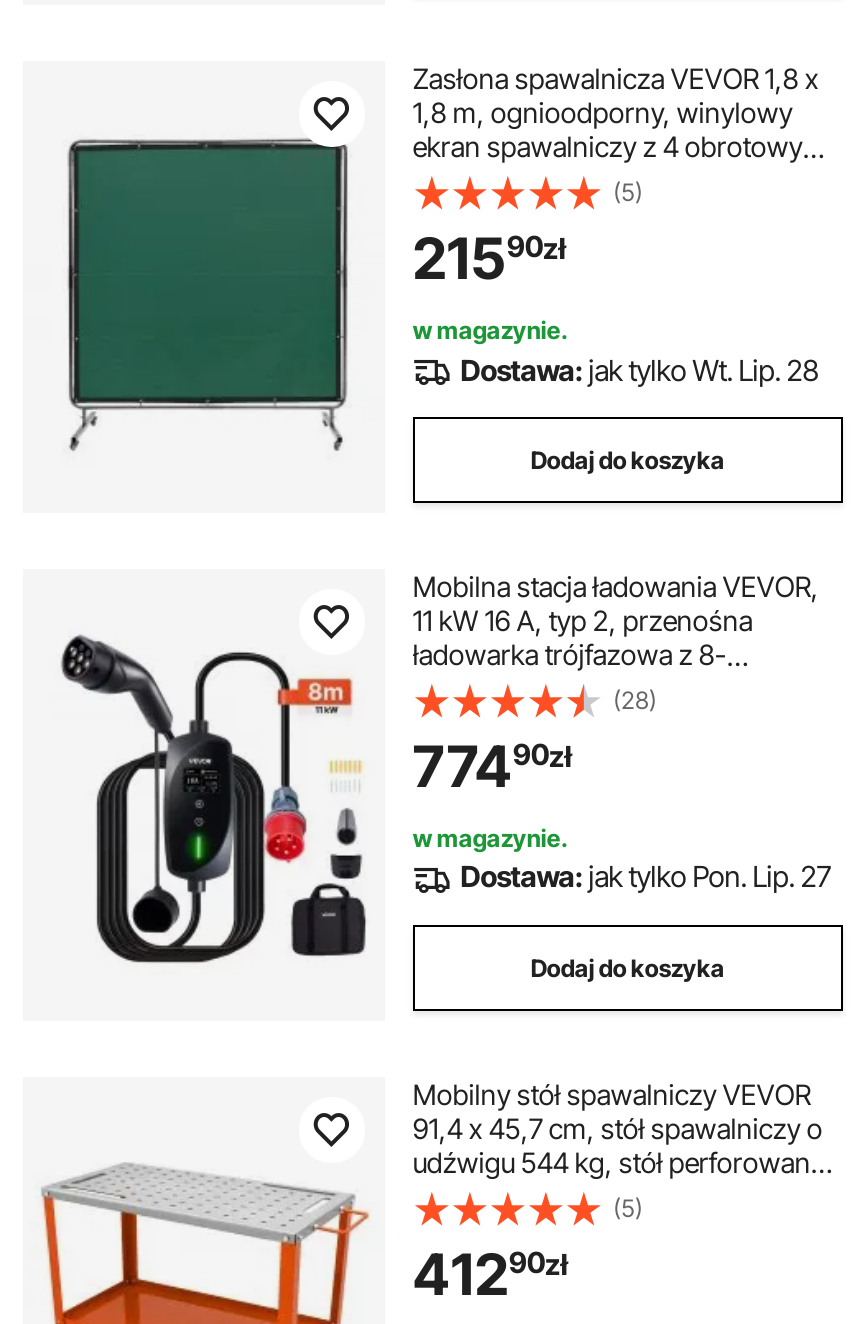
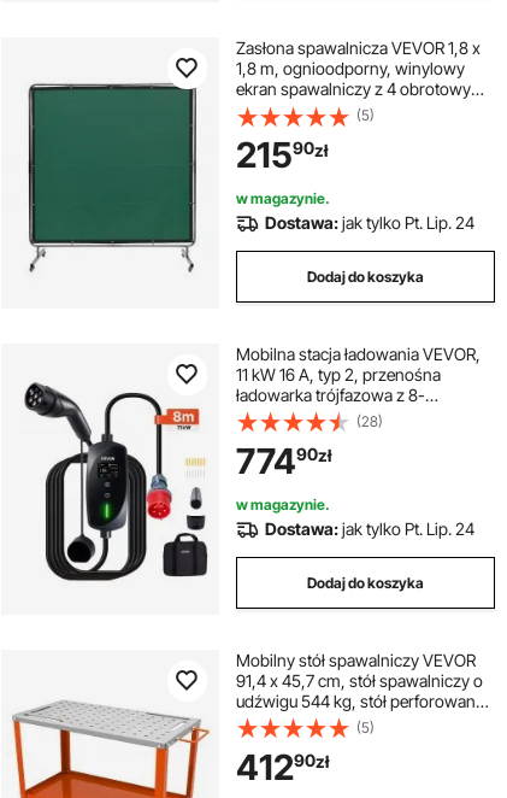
[460,352,818,386] Dostawa: jak tylko Wt. Lip. 28 -> [265,212,474,233] Dostawa: jak tylko Pt. Lip. 24
[460,859,830,893] Dostawa: jak tylko Pon. Lip. 27 -> [265,518,474,538] Dostawa: jak tylko Pt. Lip. 24

